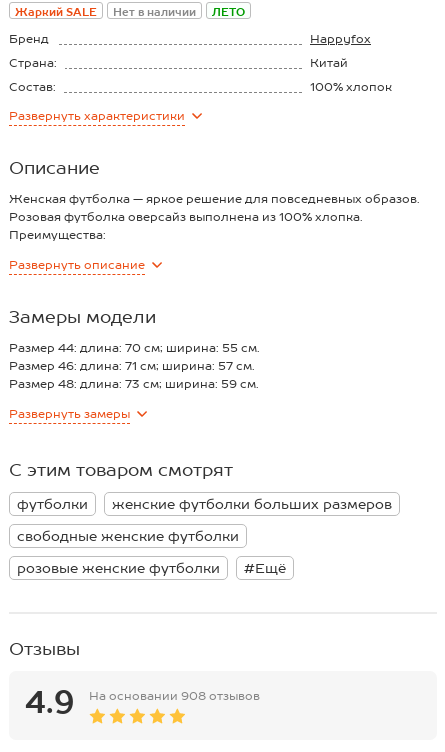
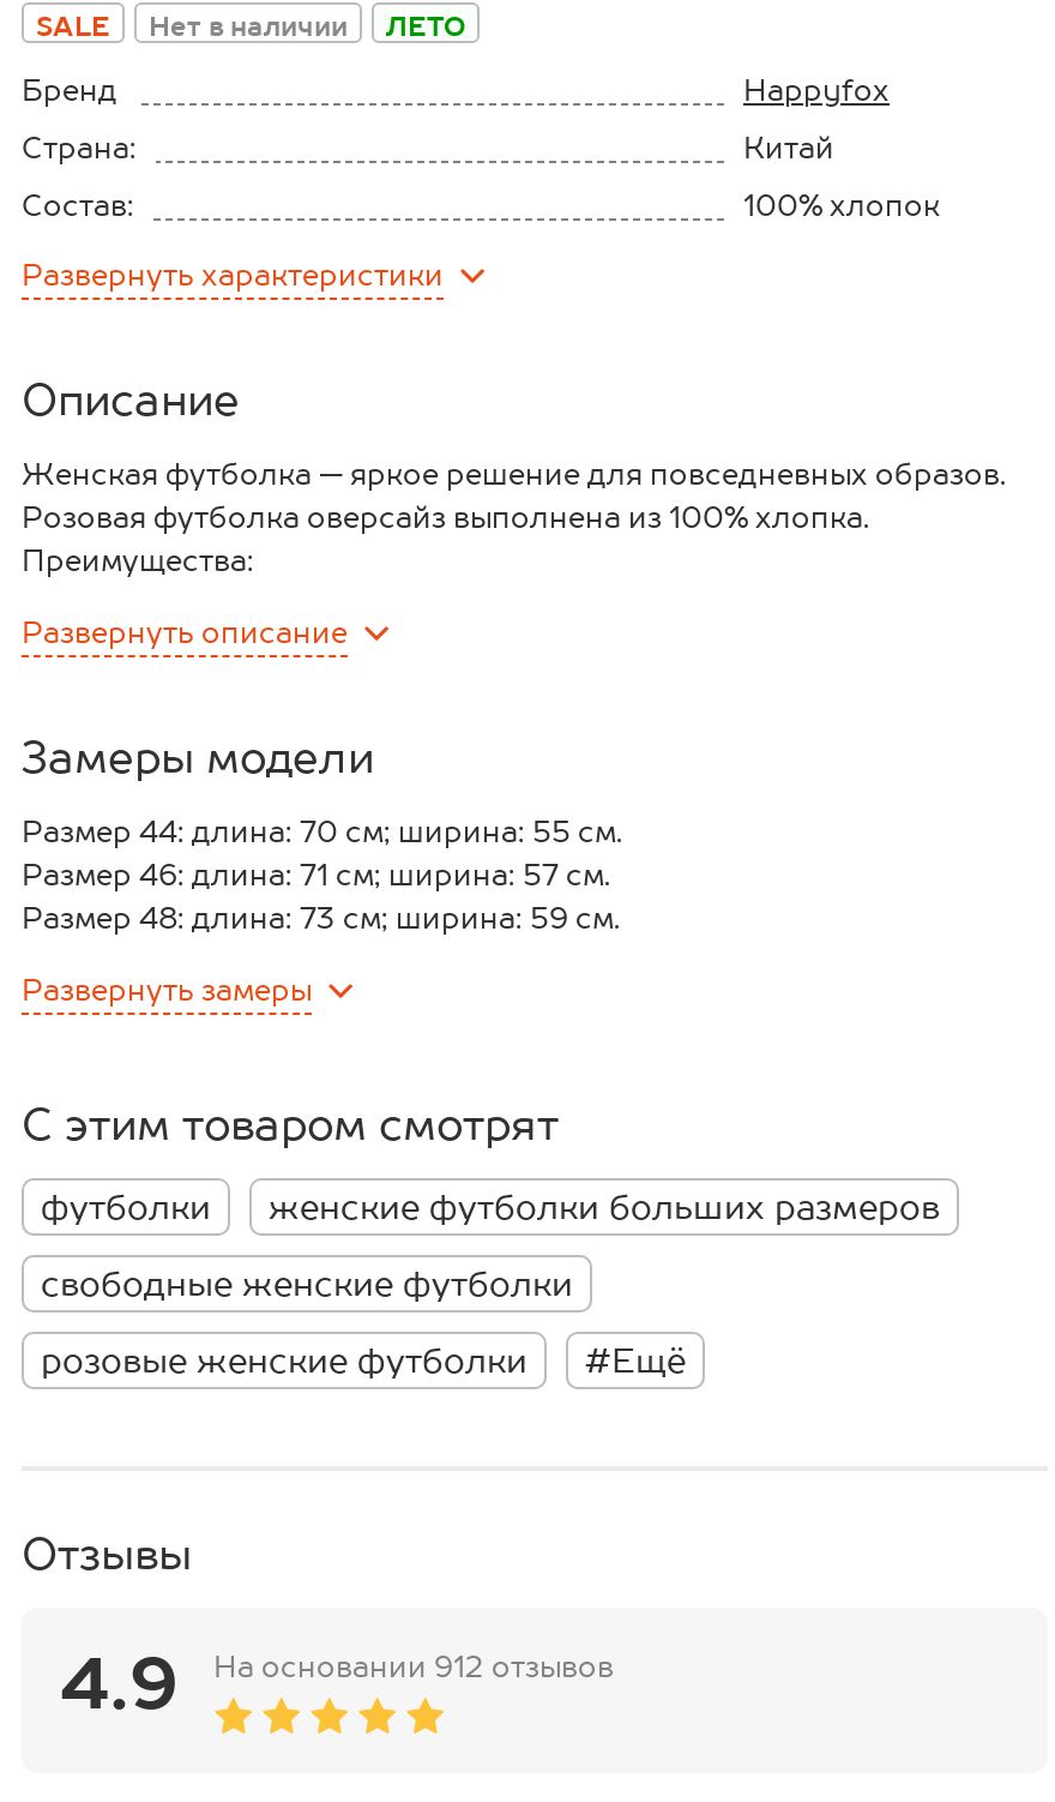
[15,6,97,18] Жаркий SALE -> [36,13,110,42] SALE
[89,689,260,703] На основании 908 отзывов -> [213,1650,614,1684] На основании 912 отзывов

